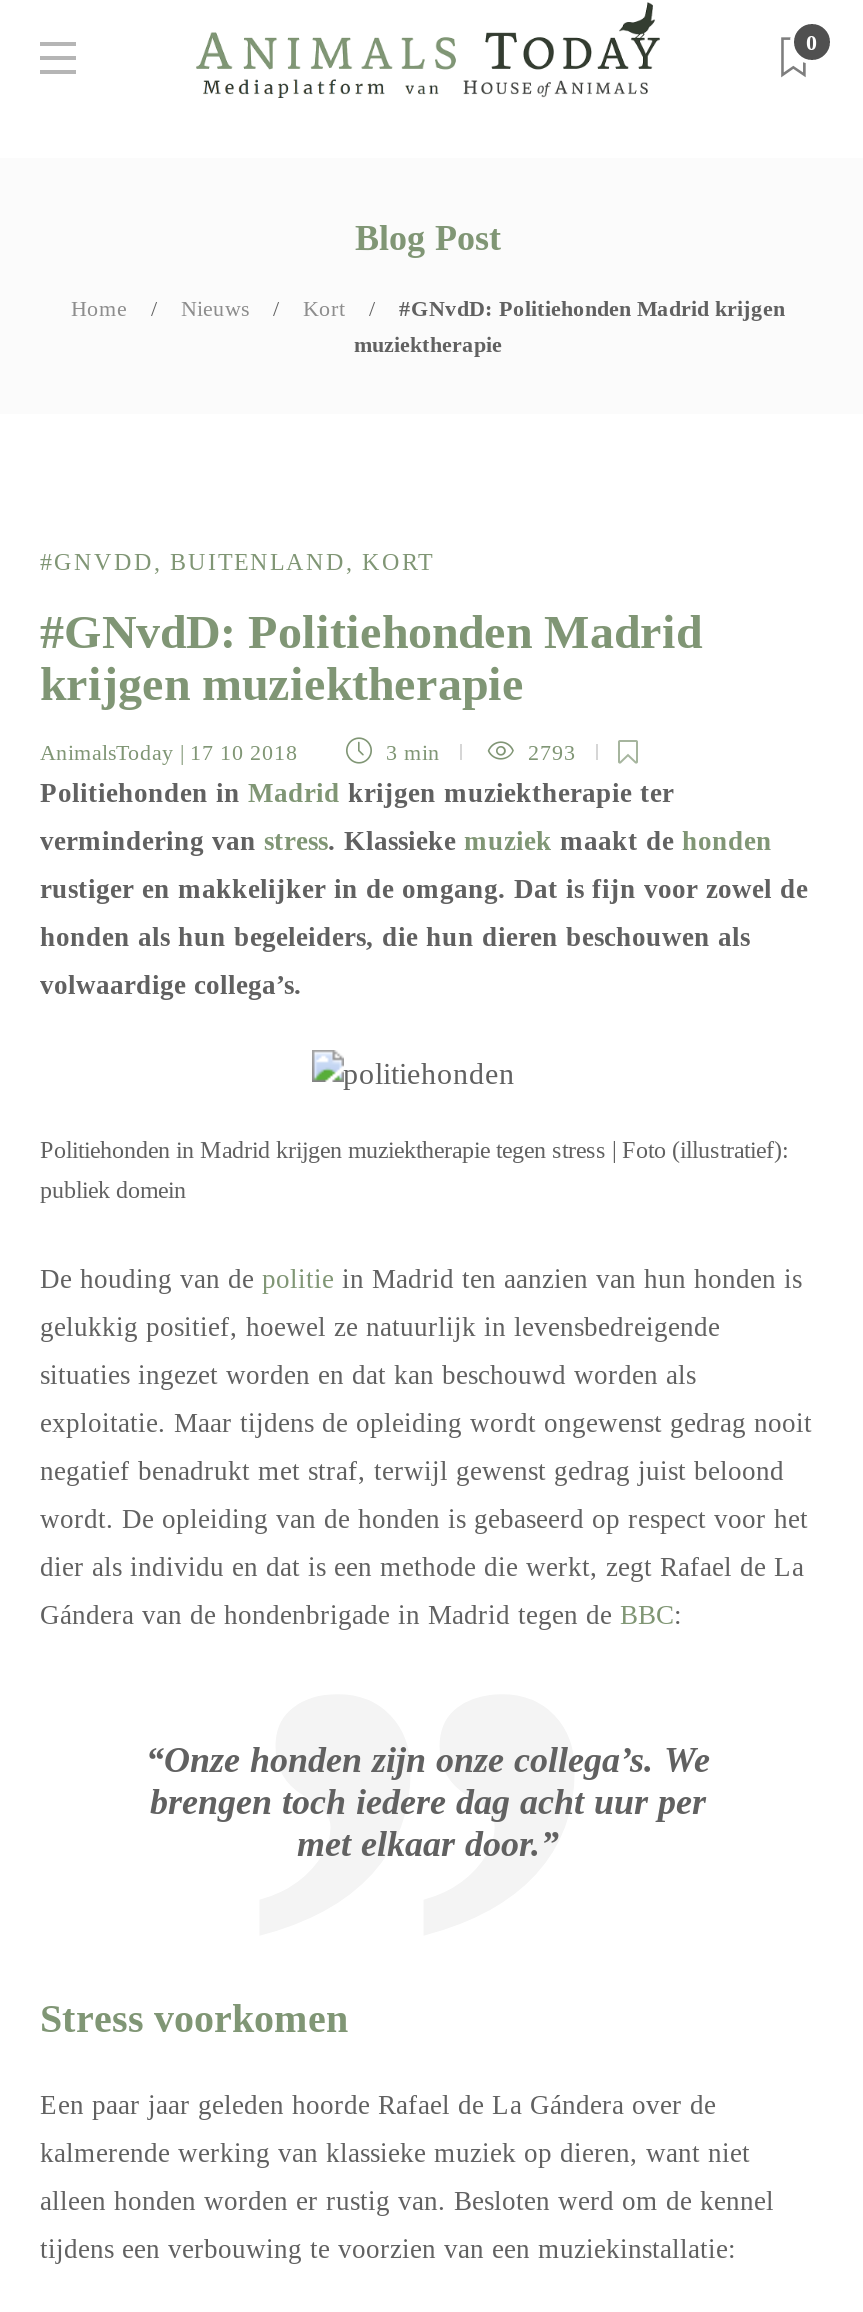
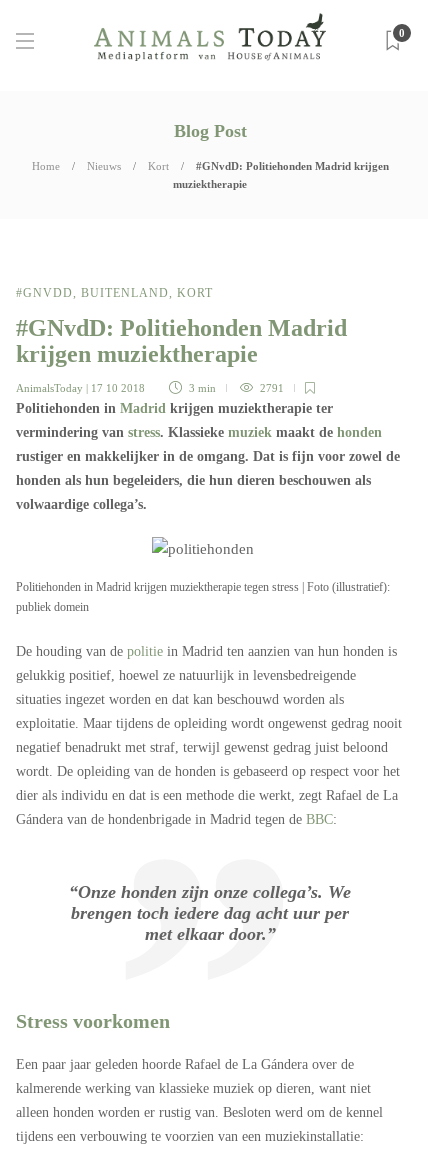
[522,740,576,764] 2793 -> [257,382,284,394] 2791

